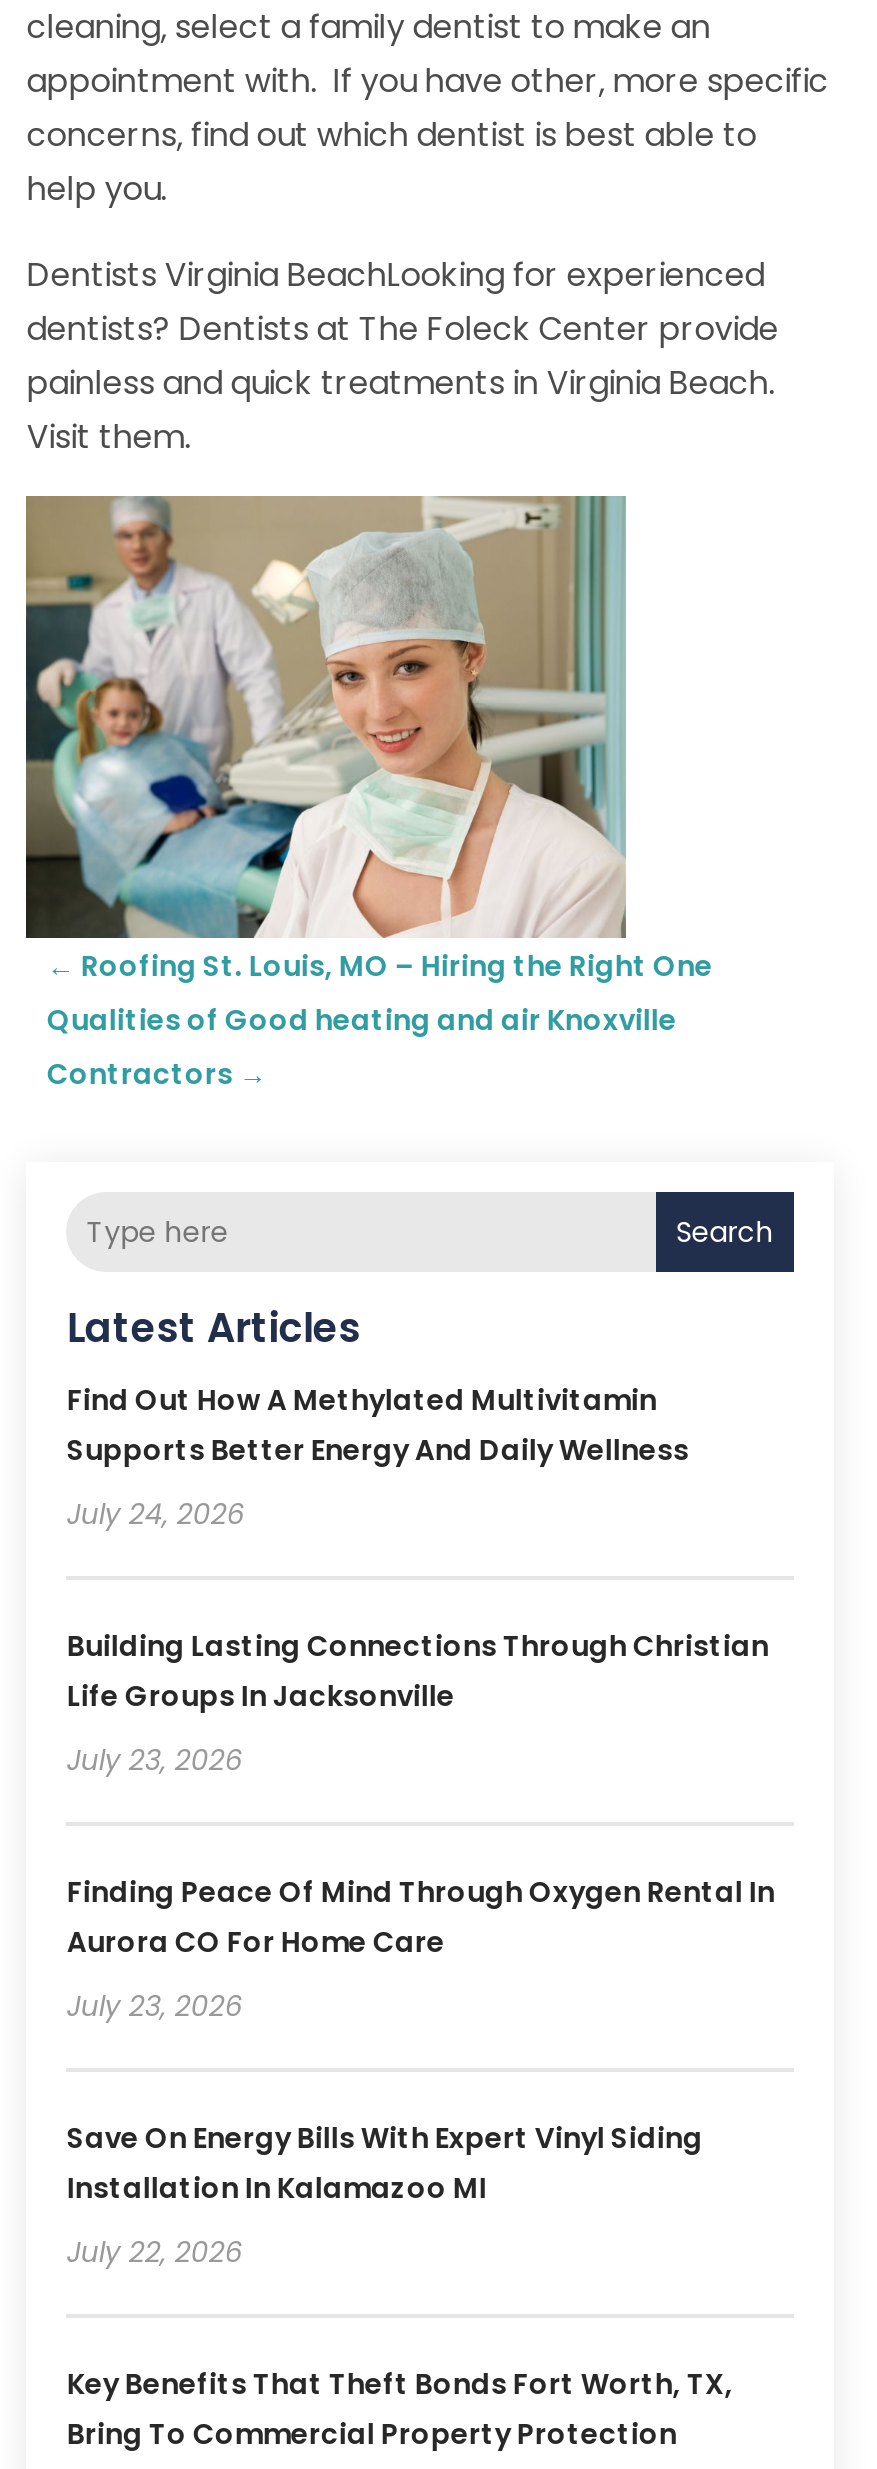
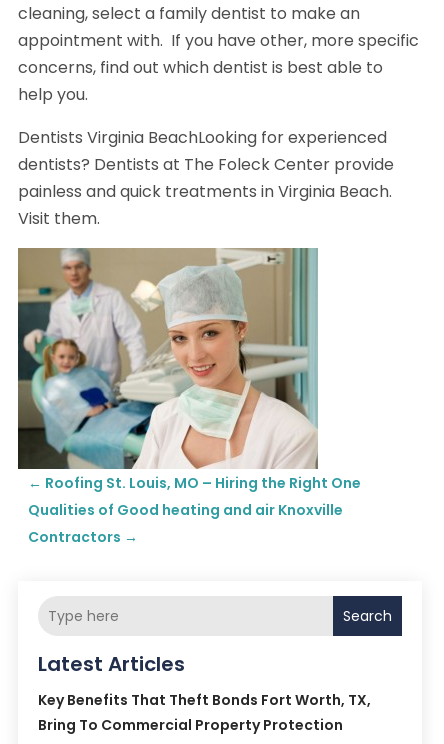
[67,1381,775,2273] Find Out How A Methylated Multivitamin | Supports Better Energy And Daily Wellness | July 24, 2026 | Building Lasting Connections Through Christian | Life Groups In Jacksonville | July 23, 2026 | Finding Peace Of Mind Through Oxygen Rental In | Aurora CO For Home Care | July 23, 2026 | Save On Energy Bills With Expert Vinyl Siding | Installation In Kalamazoo MI | July 22, 2026 -> none

